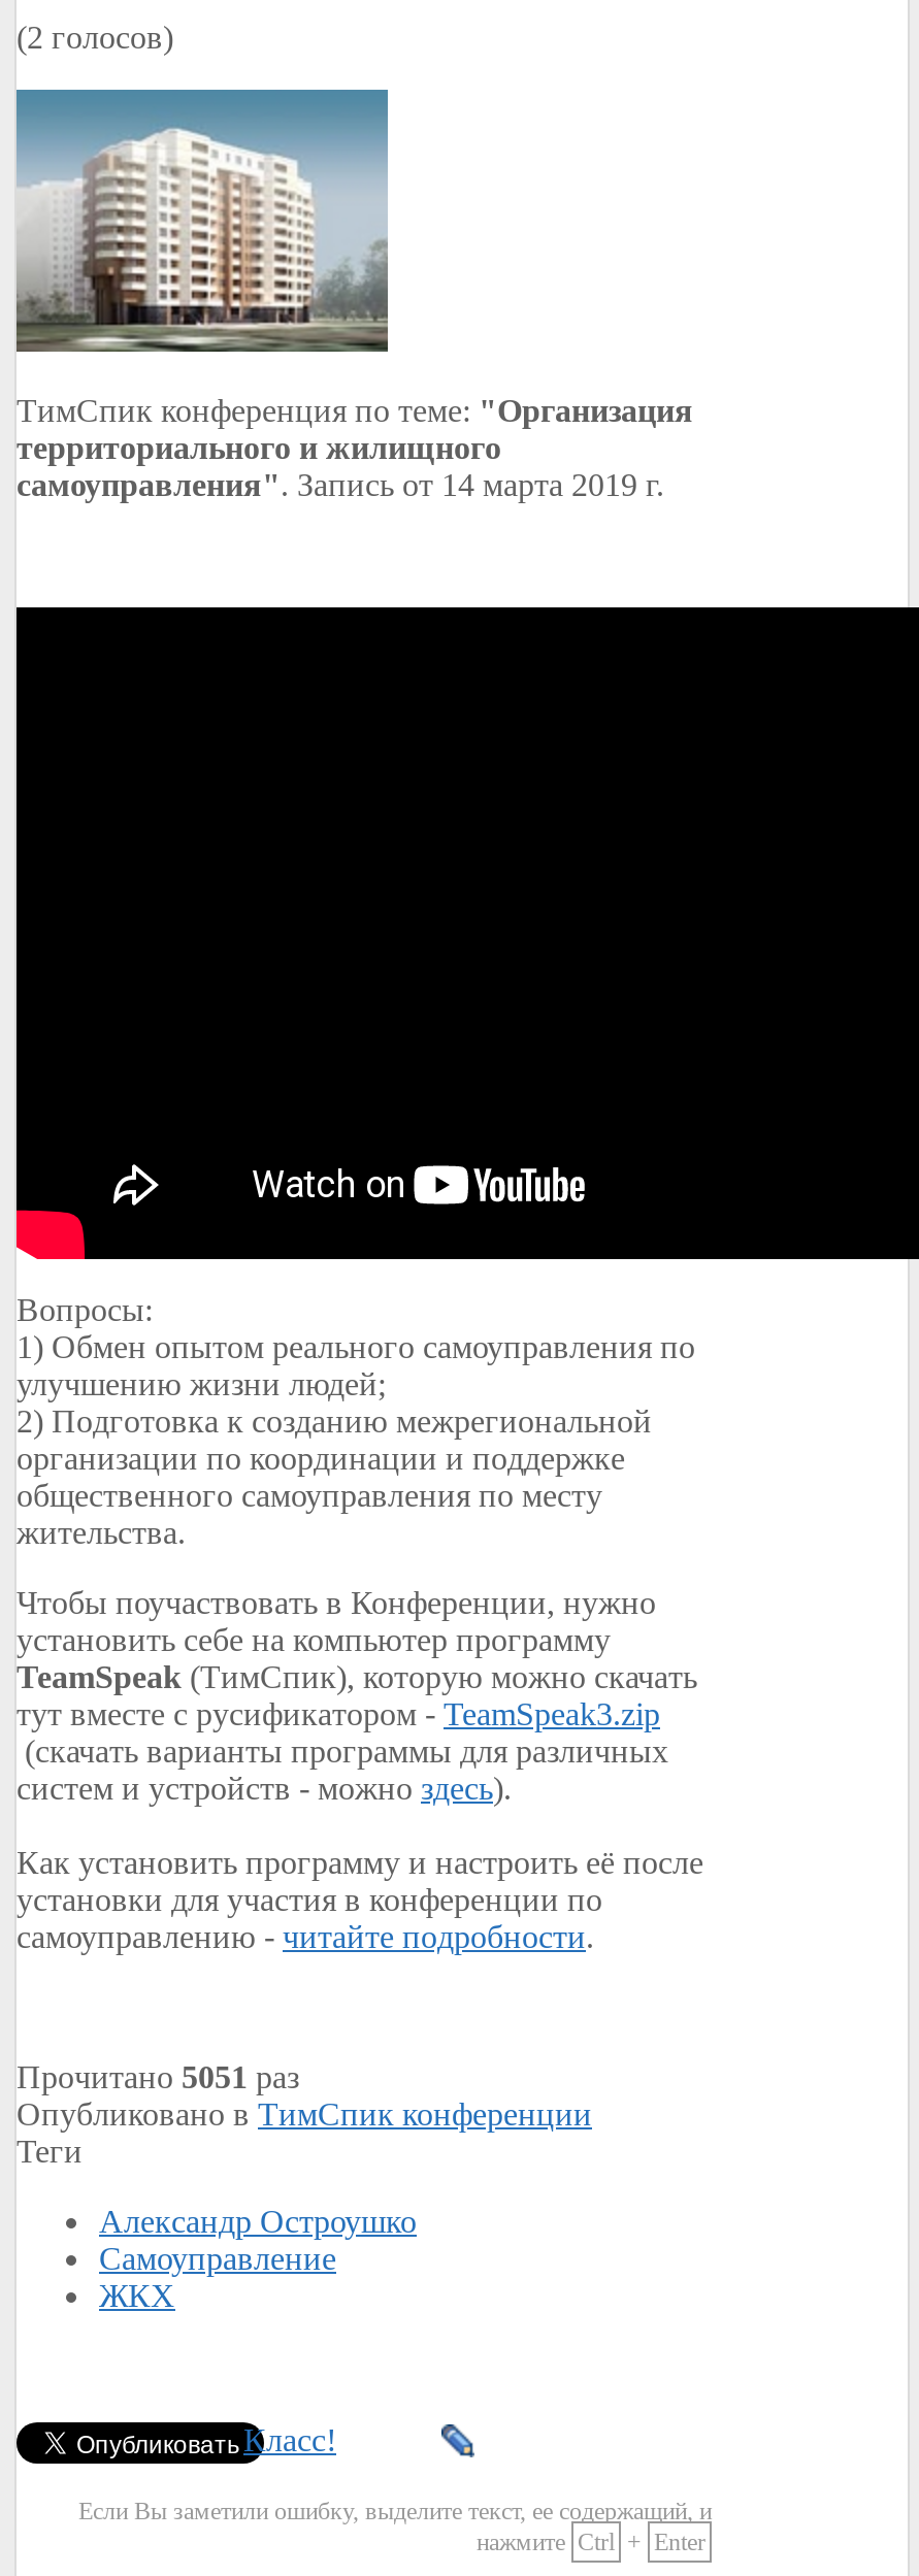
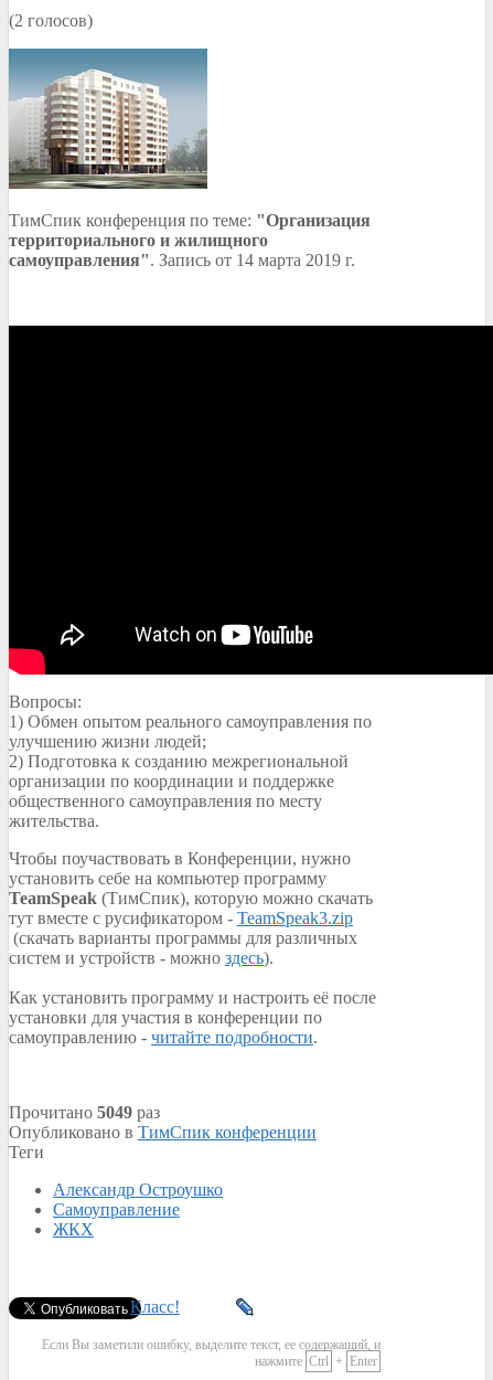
[17,2059,299,2094] Прочитано 5051 раз -> [9,1103,160,1121] Прочитано 5049 раз

